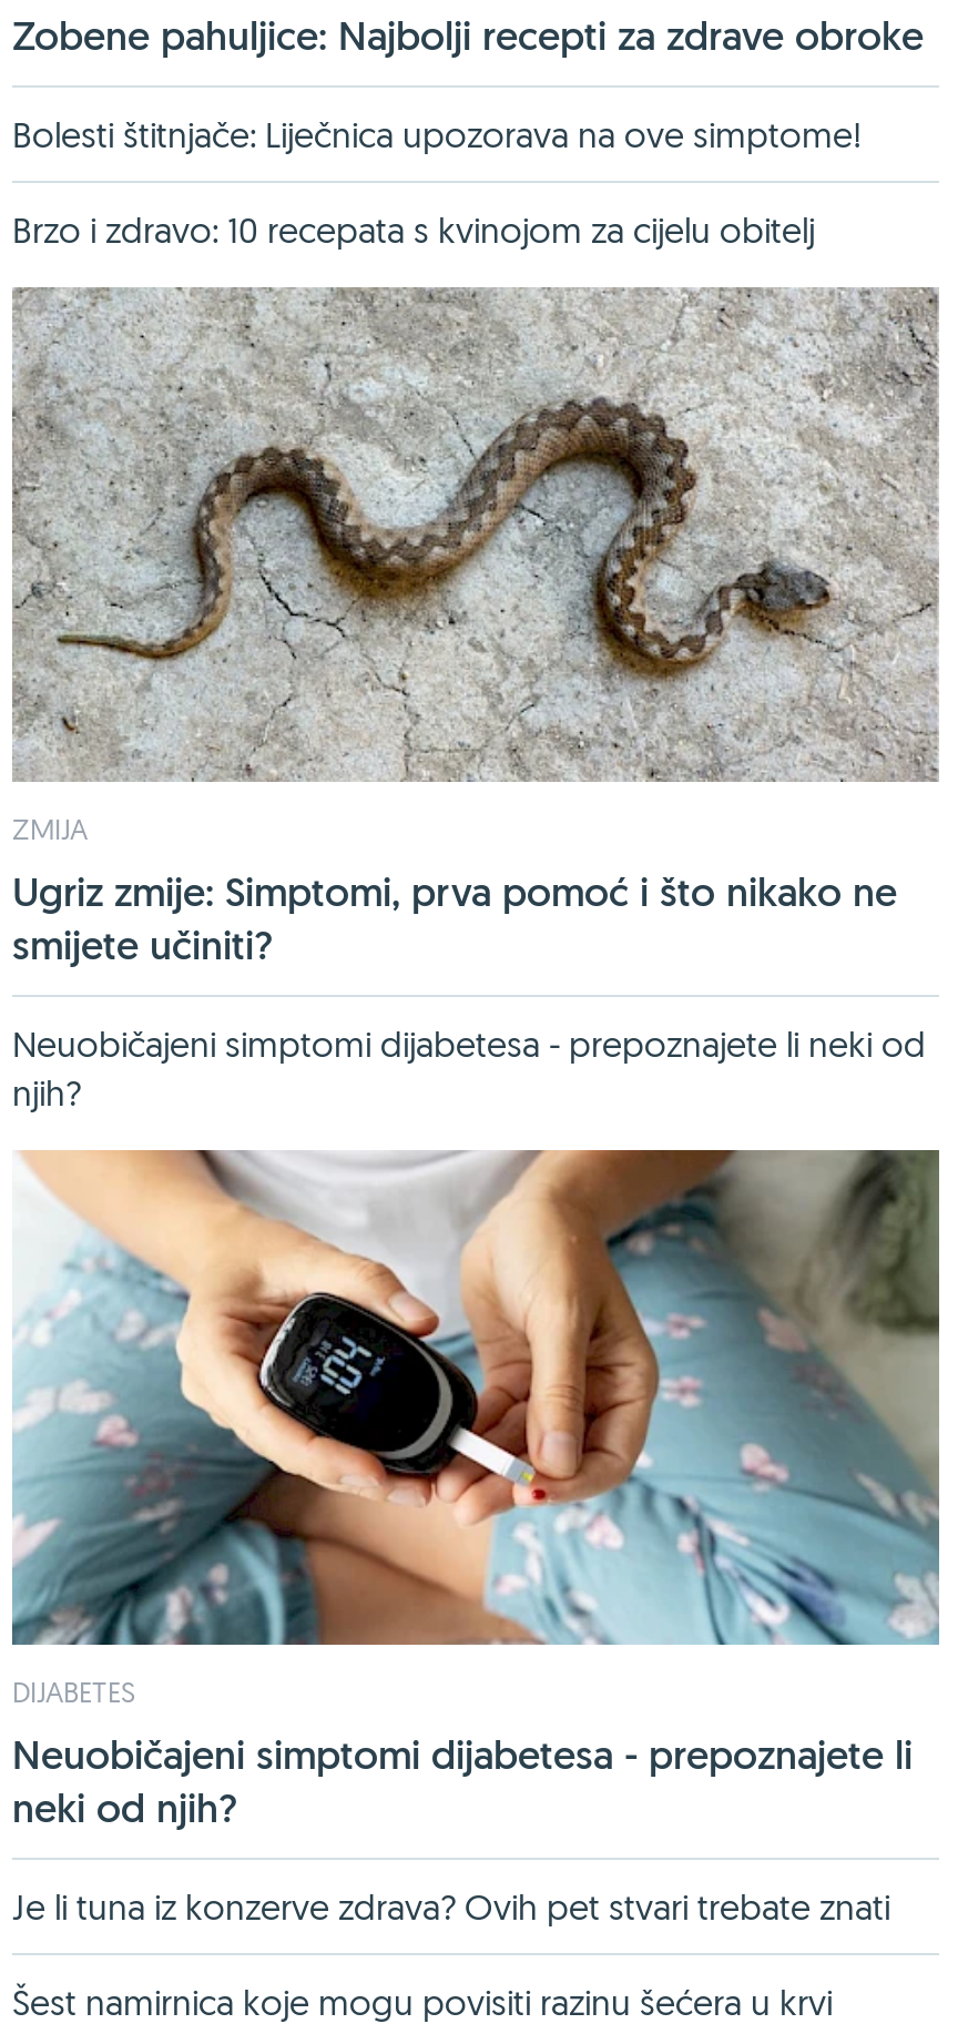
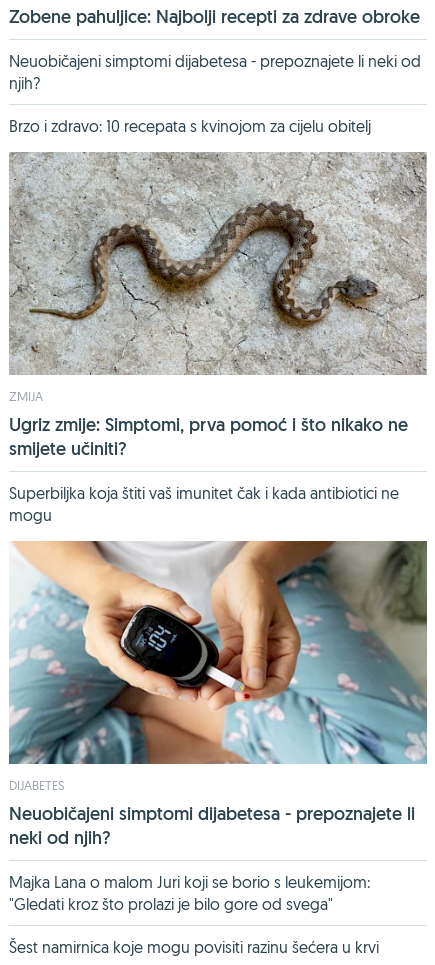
[12,112,862,156] Bolesti štitnjače: Liječnica upozorava na ove simptome! -> none
none -> [9,483,399,525] Superbiljka koja štiti vaš imunitet čak i kada antibiotici ne | mogu
moved [12,1021,926,1114] -> [9,51,421,93]: Neuobičajeni simptomi dijabetesa - prepoznajete li neki od | njih?
[12,1884,890,1928] Je li tuna iz konzerve zdrava? Ovih pet stvari trebate znati -> [9,872,370,914] Majka Lana o malom Juri koji se borio s leukemijom: | "Gledati kroz što prolazi je bilo gore od svega"

